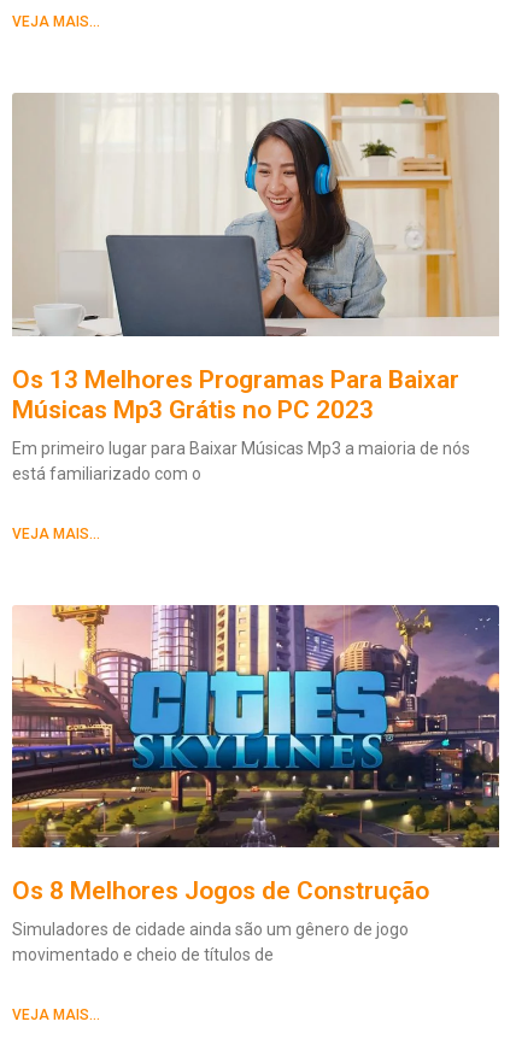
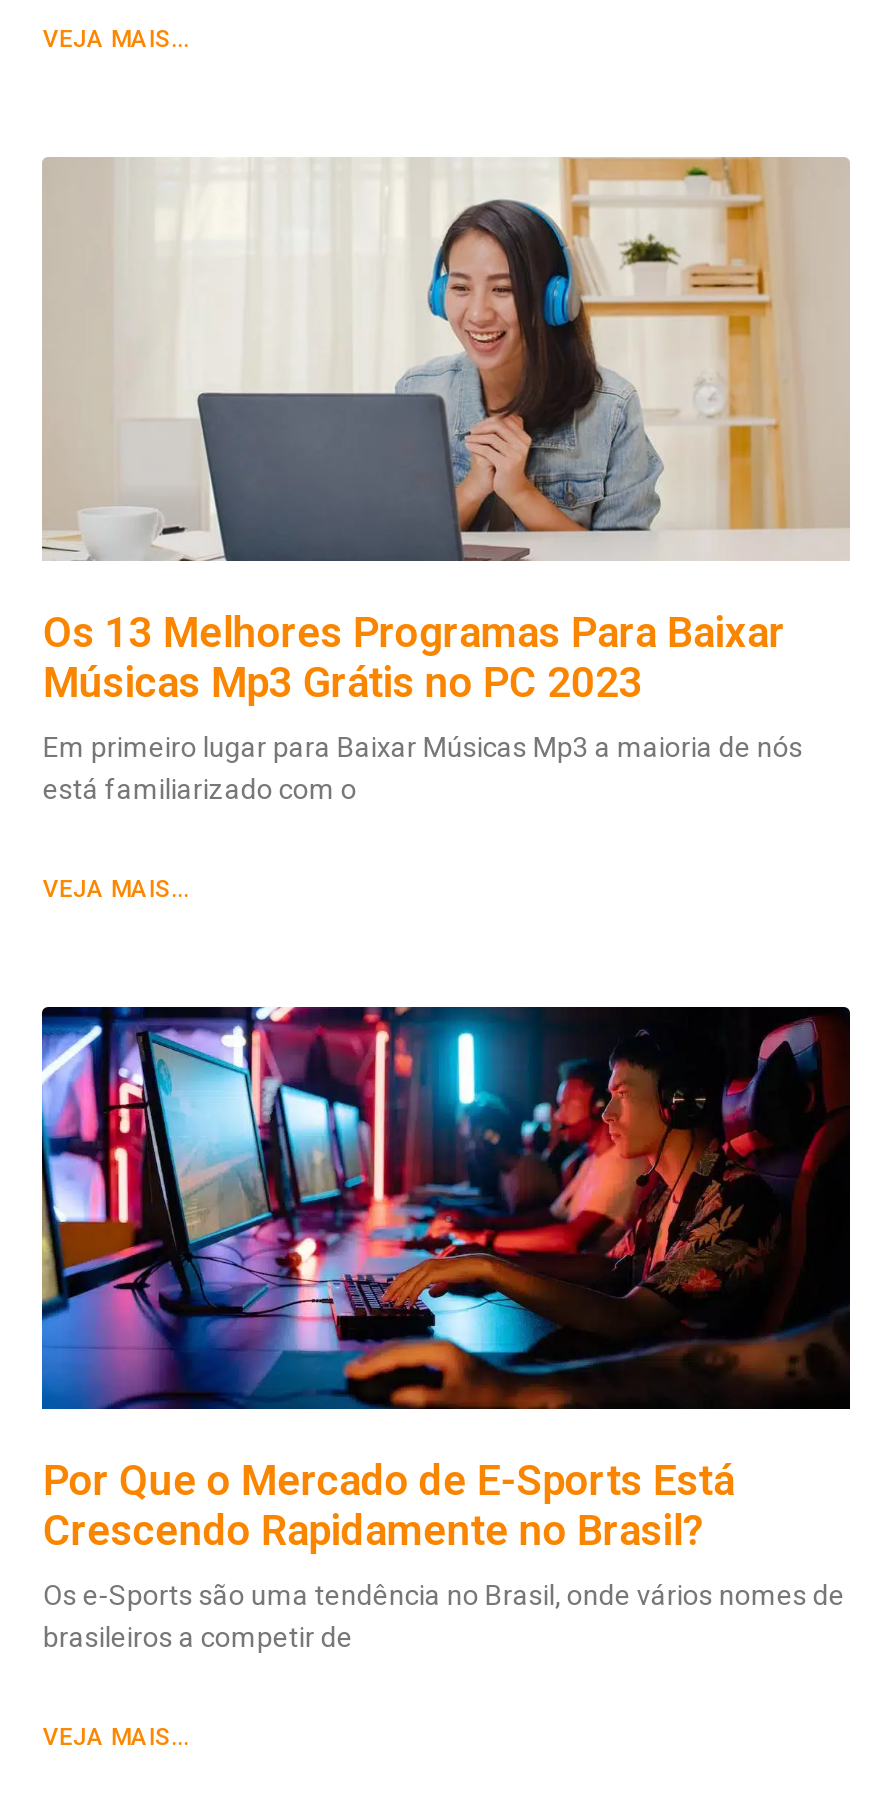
[11,604,500,906] [image] | Os 8 Melhores Jogos de Construção -> [40,1005,852,1556] [image] | Por Que o Mercado de E-Sports Está | Crescendo Rapidamente no Brasil?
[13,920,409,965] Simuladores de cidade ainda são um gênero de jogo | movimentado e cheio de títulos de -> [43,1580,845,1654] Os e-Sports são uma tendência no Brasil, onde vários nomes de | brasileiros a competir de

